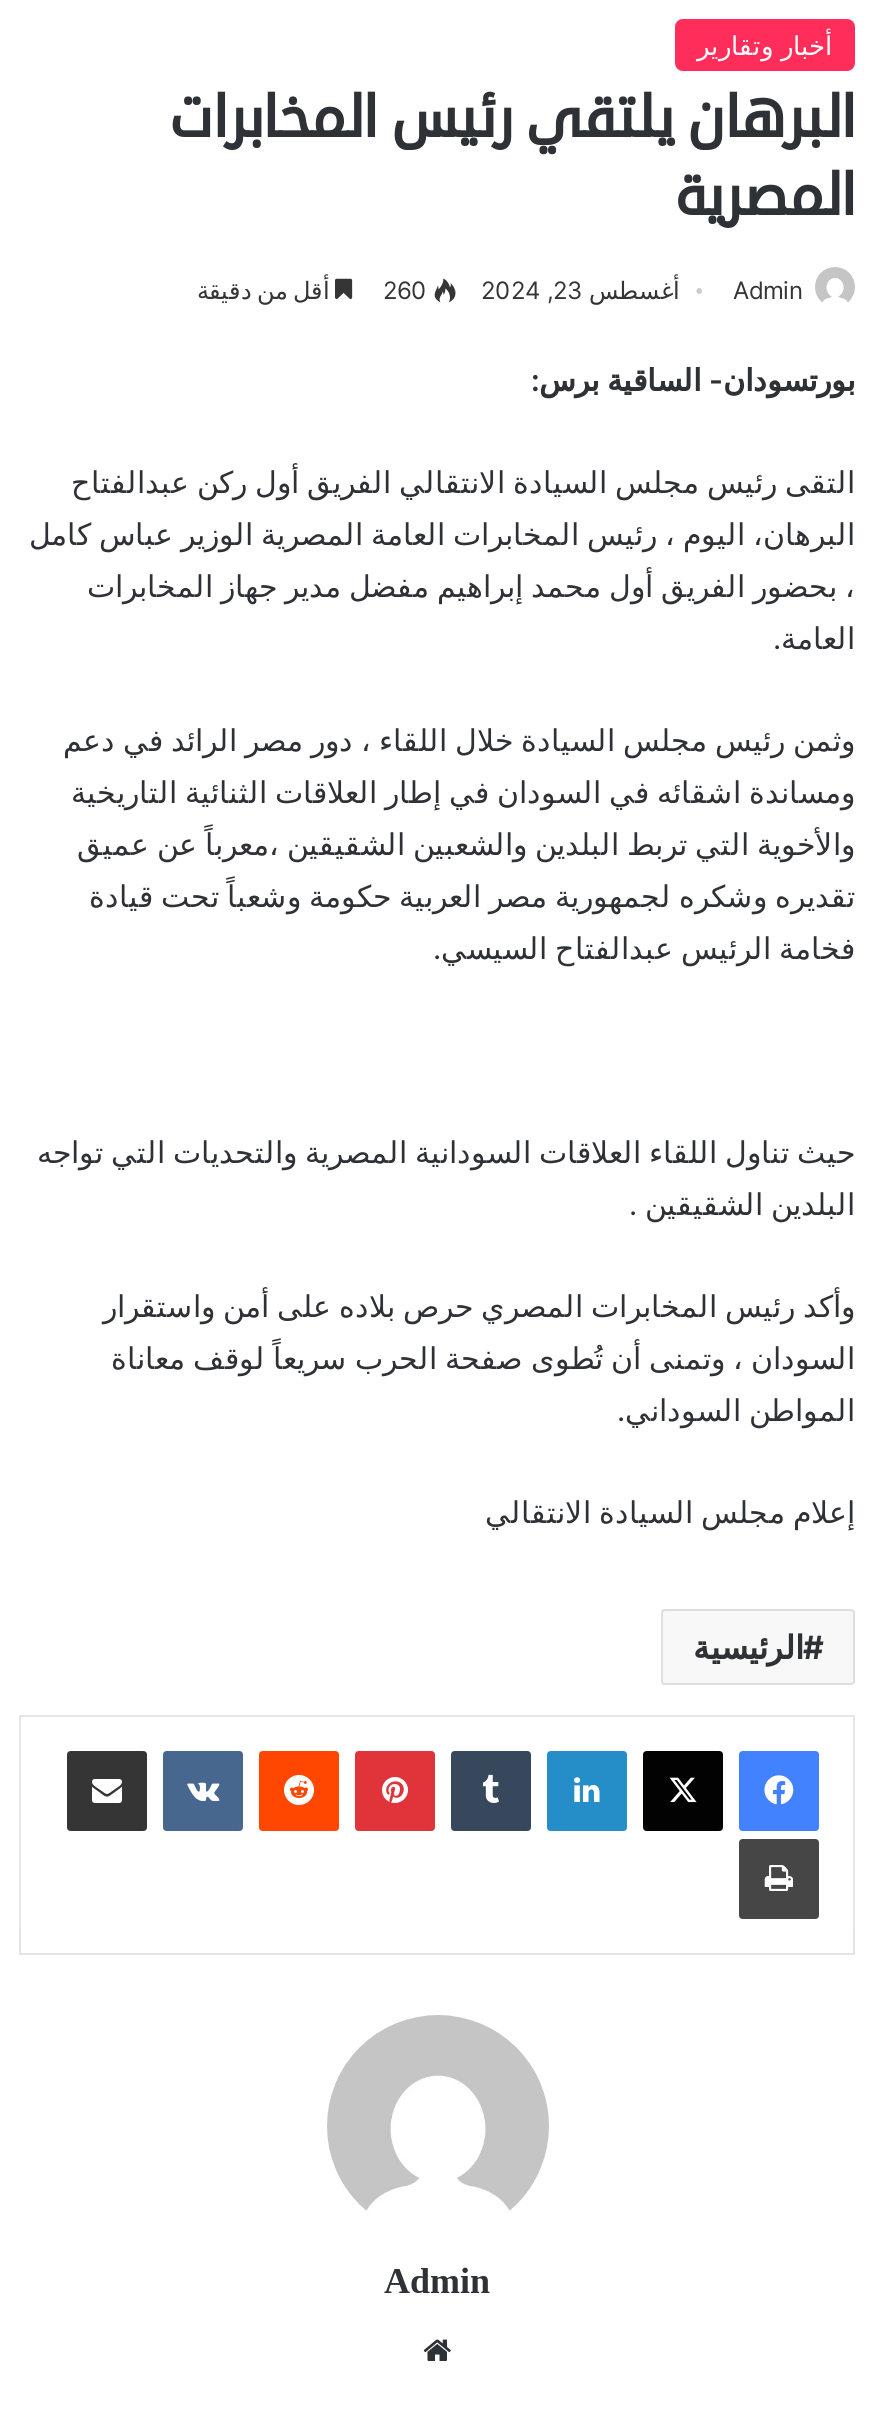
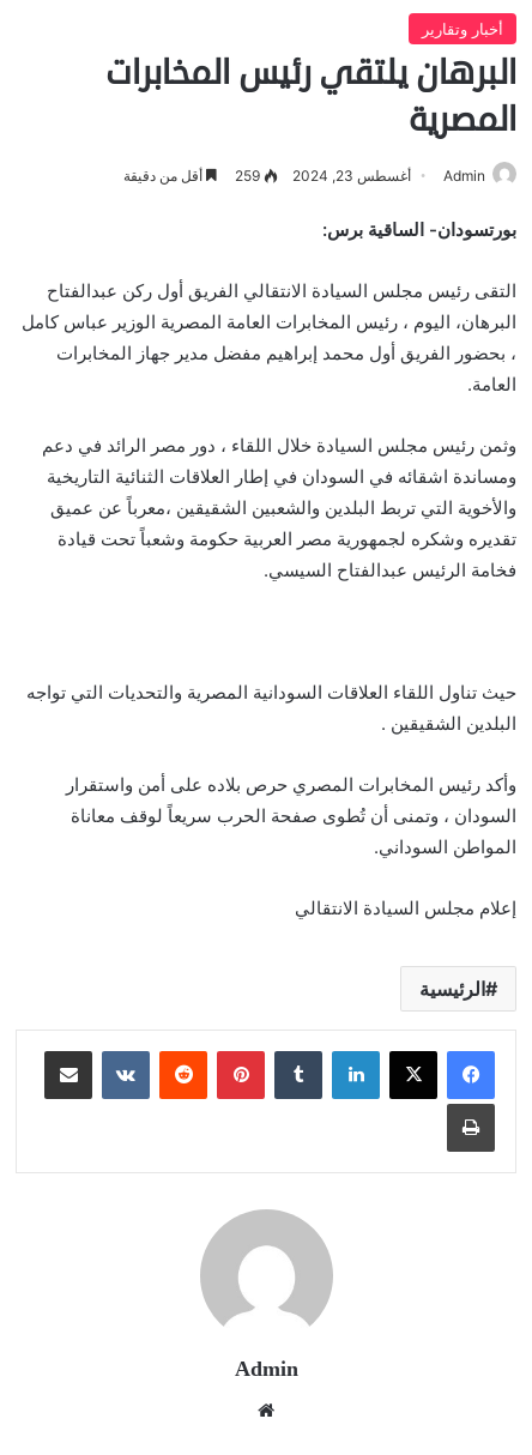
[383,275,427,305] 260 -> [235,167,260,185] 259

